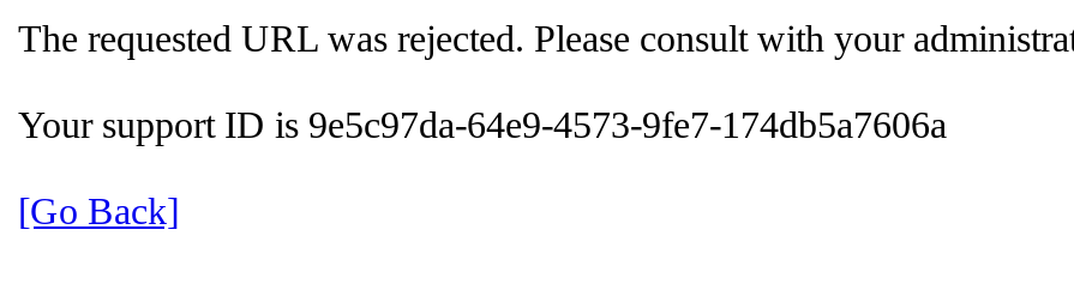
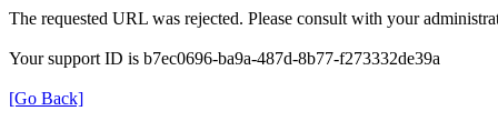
[18,104,947,145] Your support ID is 9e5c97da-64e9-4573-9fe7-174db5a7606a -> [9,49,440,68] Your support ID is b7ec0696-ba9a-487d-8b77-f273332de39a

